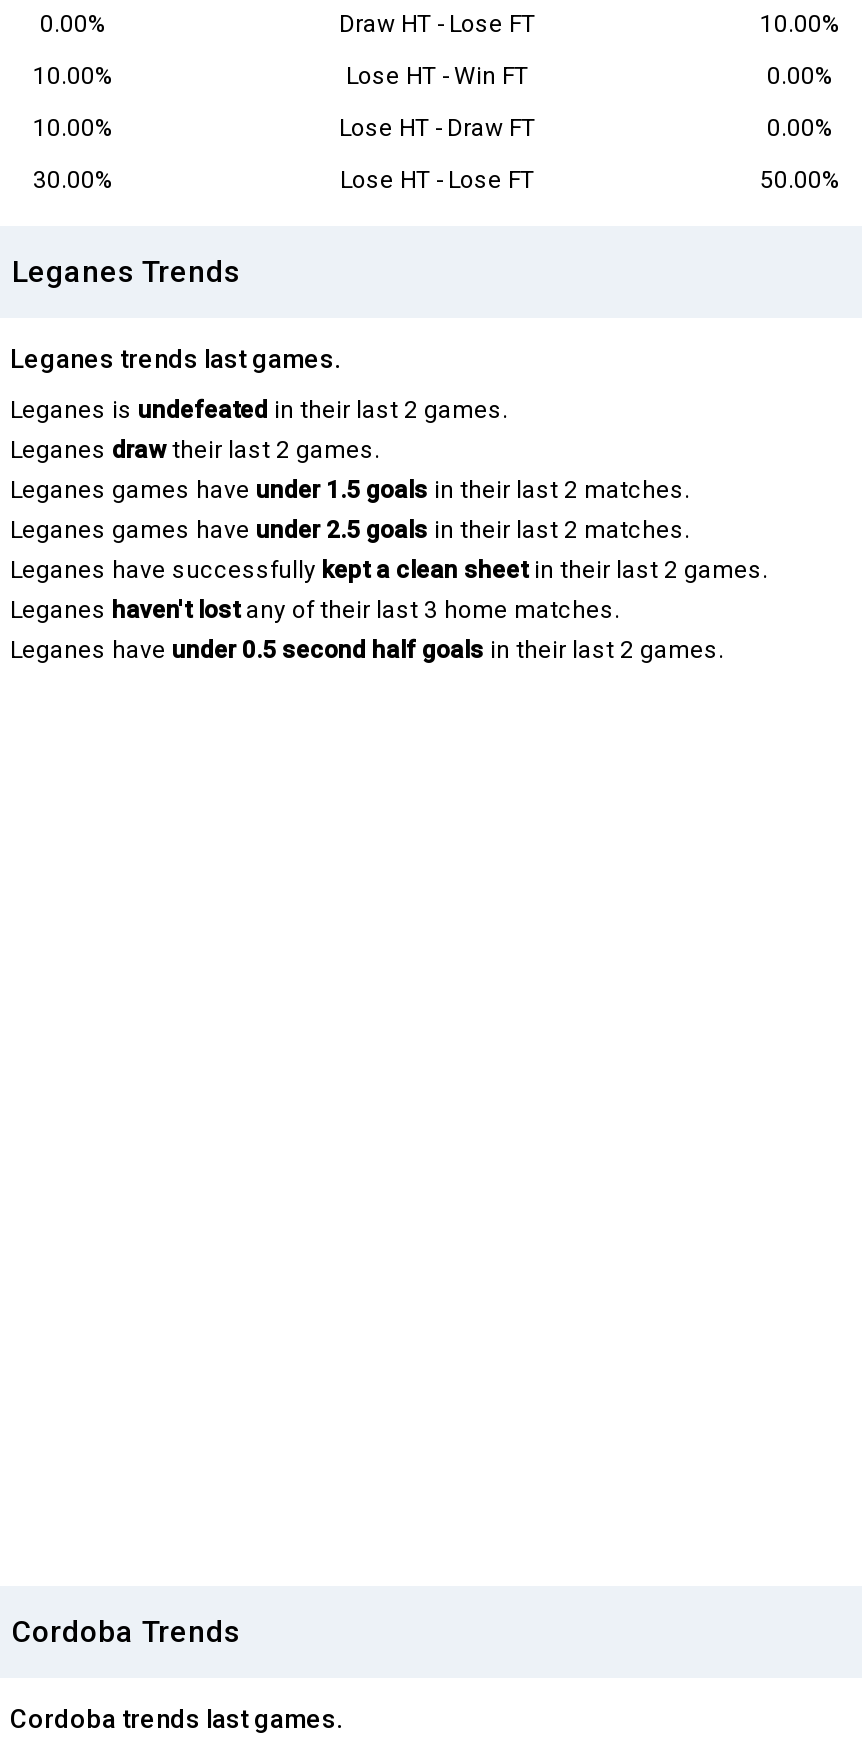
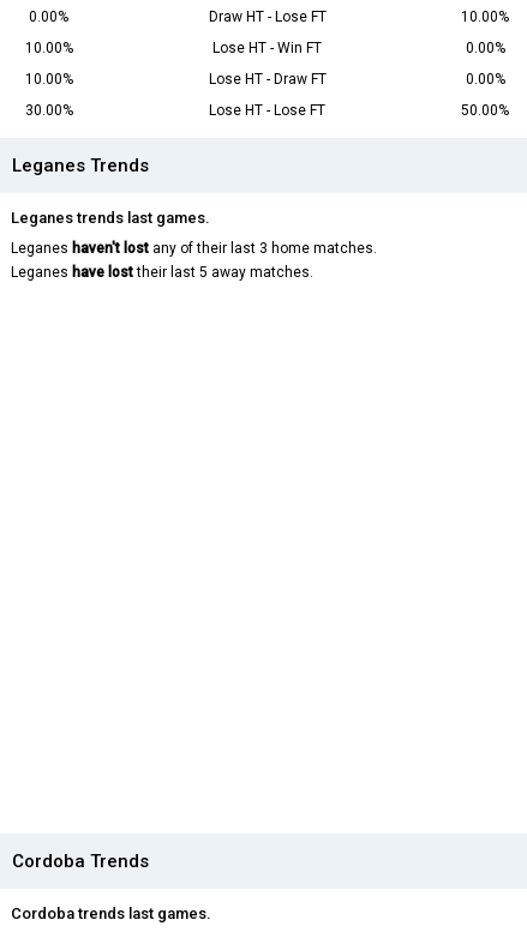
[10,396,768,584] Leganes is undefeated in their last 2 games. | Leganes draw their last 2 games. | Leganes games have under 1.5 goals in their last 2 matches. | Leganes games have under 2.5 goals in their last 2 matches. | Leganes have successfully kept a clean sheet in their last 2 games. -> none
[10,636,724,664] Leganes have under 0.5 second half goals in their last 2 games. -> [11,264,313,281] Leganes have lost their last 5 away matches.

